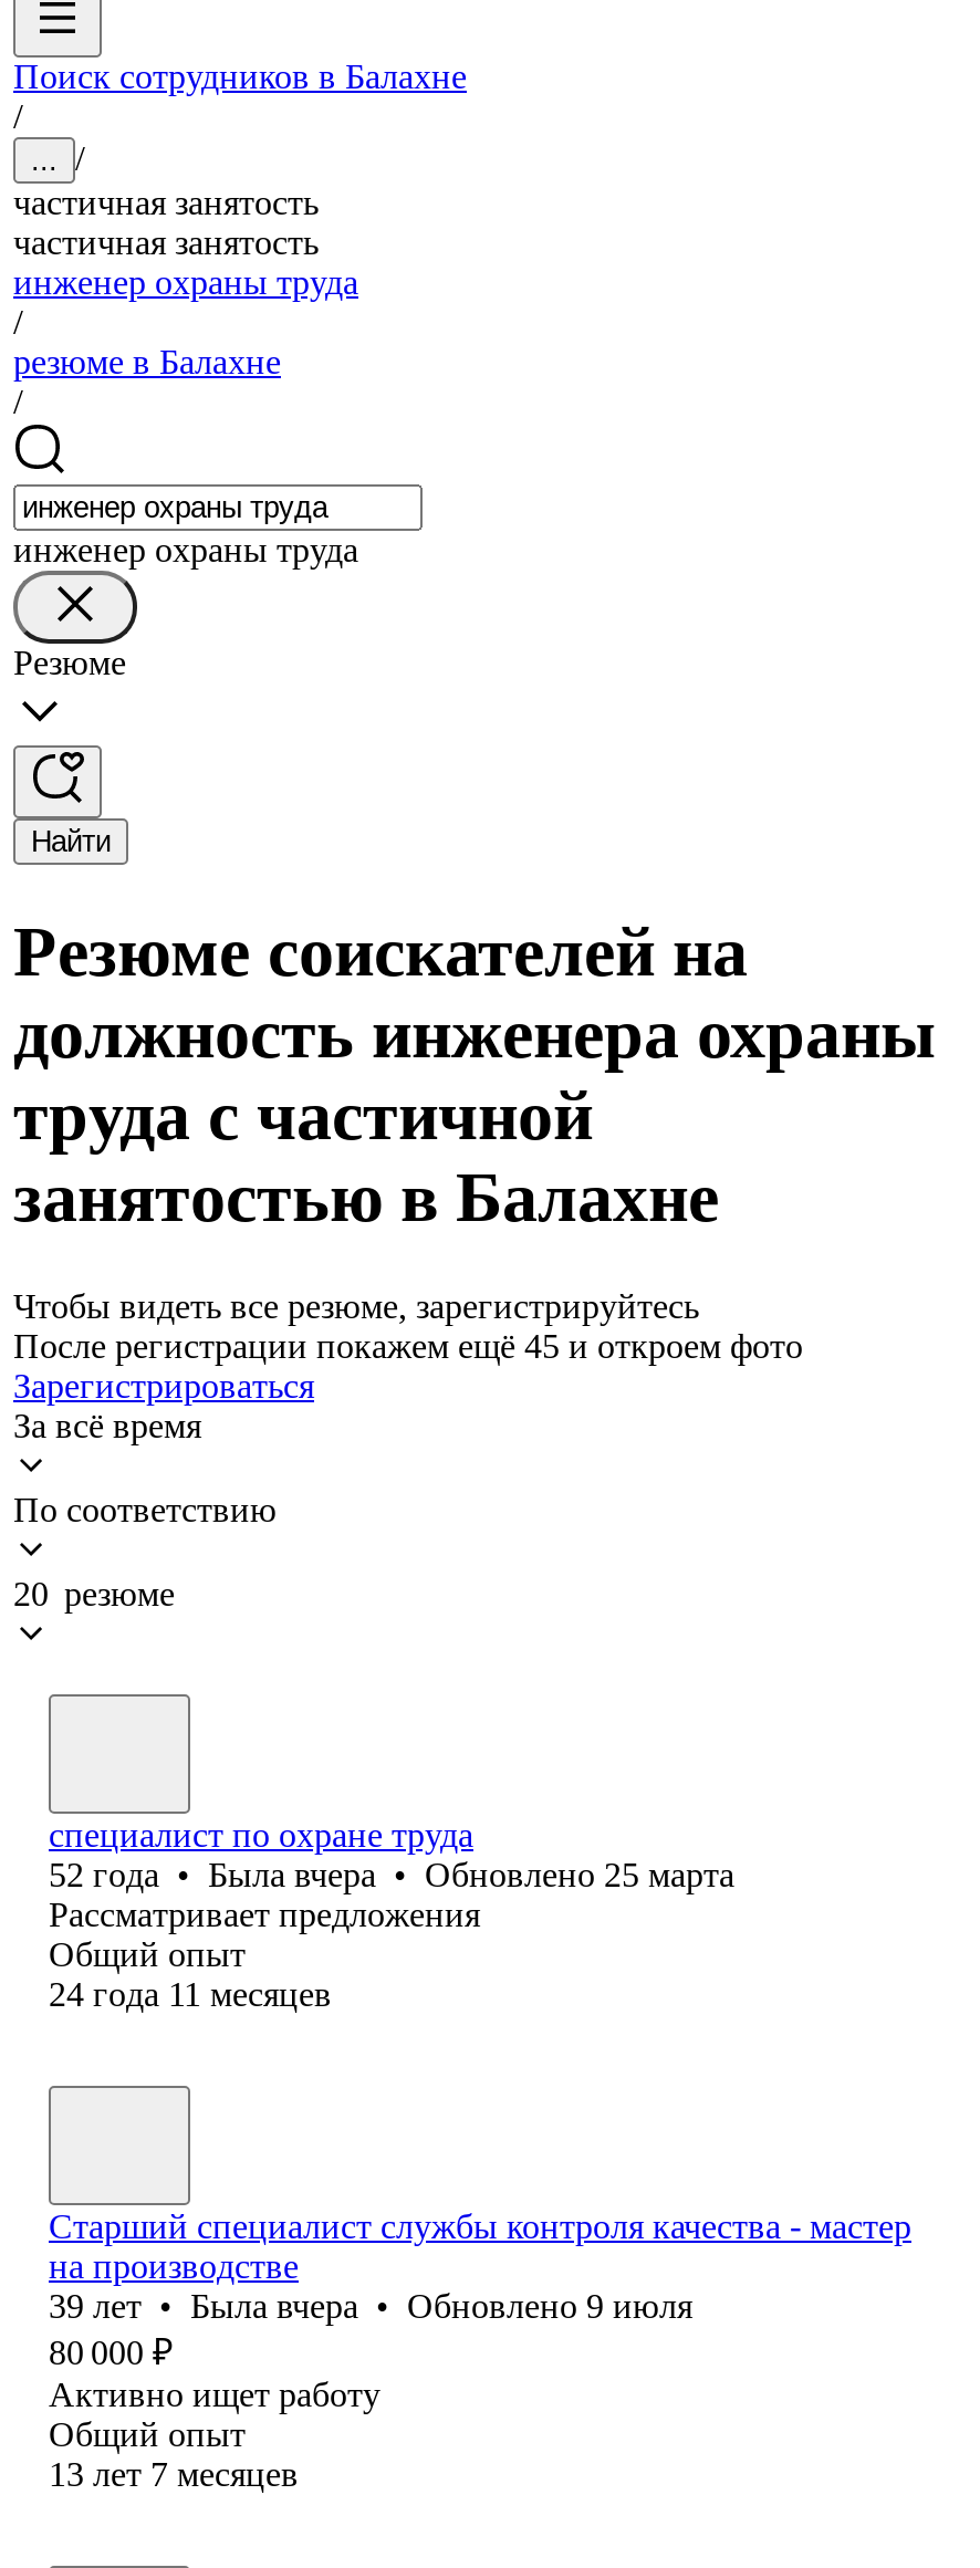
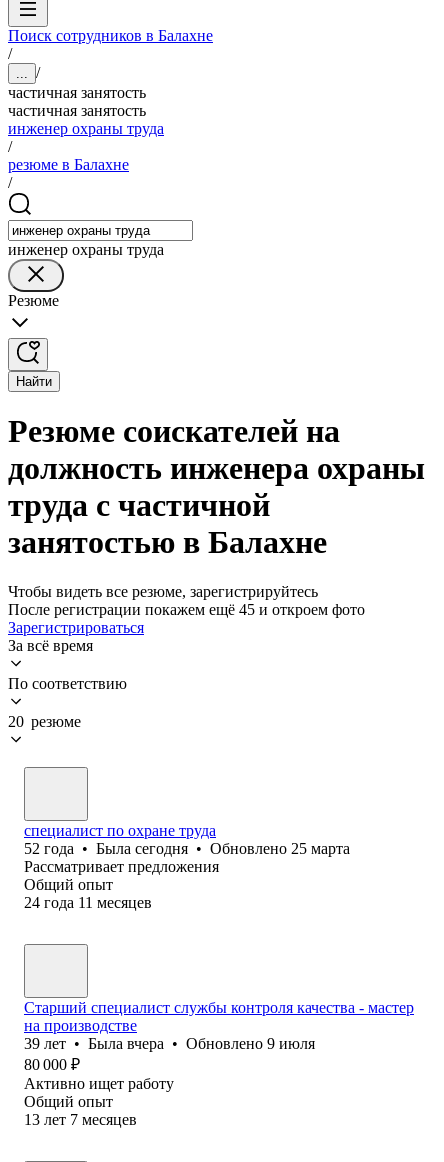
[49,1856,734,1893] 52 года • Была вчера • Обновлено 25 марта -> [24,840,350,857] 52 года • Была сегодня • Обновлено 25 марта

